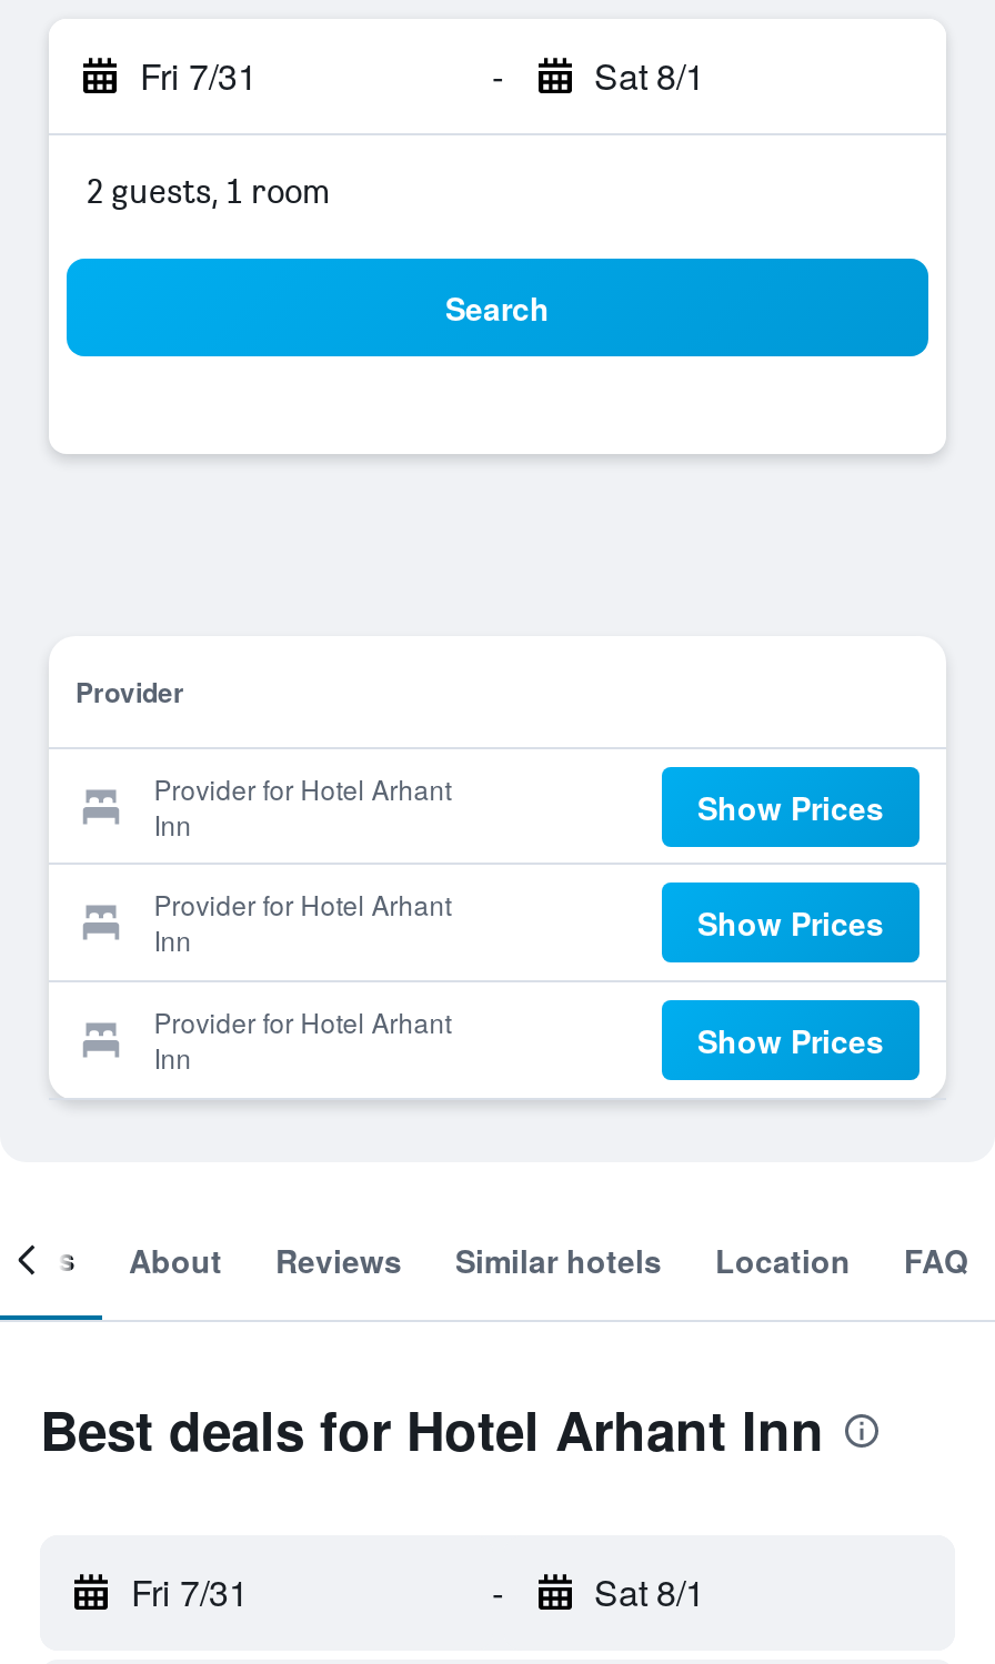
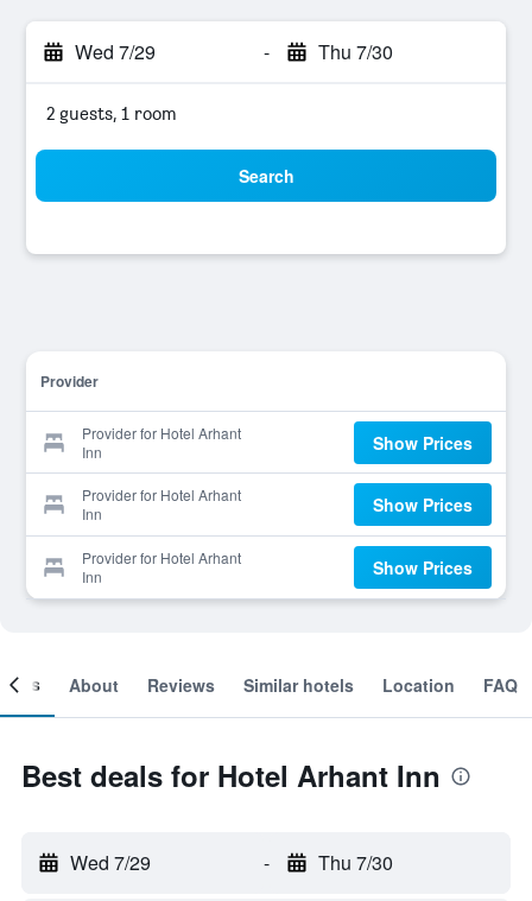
[140,50,258,101] Fri 7/31 -> [75,38,156,65] Wed 7/29
[594,50,705,101] Sat 8/1 -> [318,38,392,65] Thu 7/30
[131,1566,249,1617] Fri 7/31 -> [70,849,151,876] Wed 7/29
[594,1566,705,1617] Sat 8/1 -> [318,849,392,876] Thu 7/30

